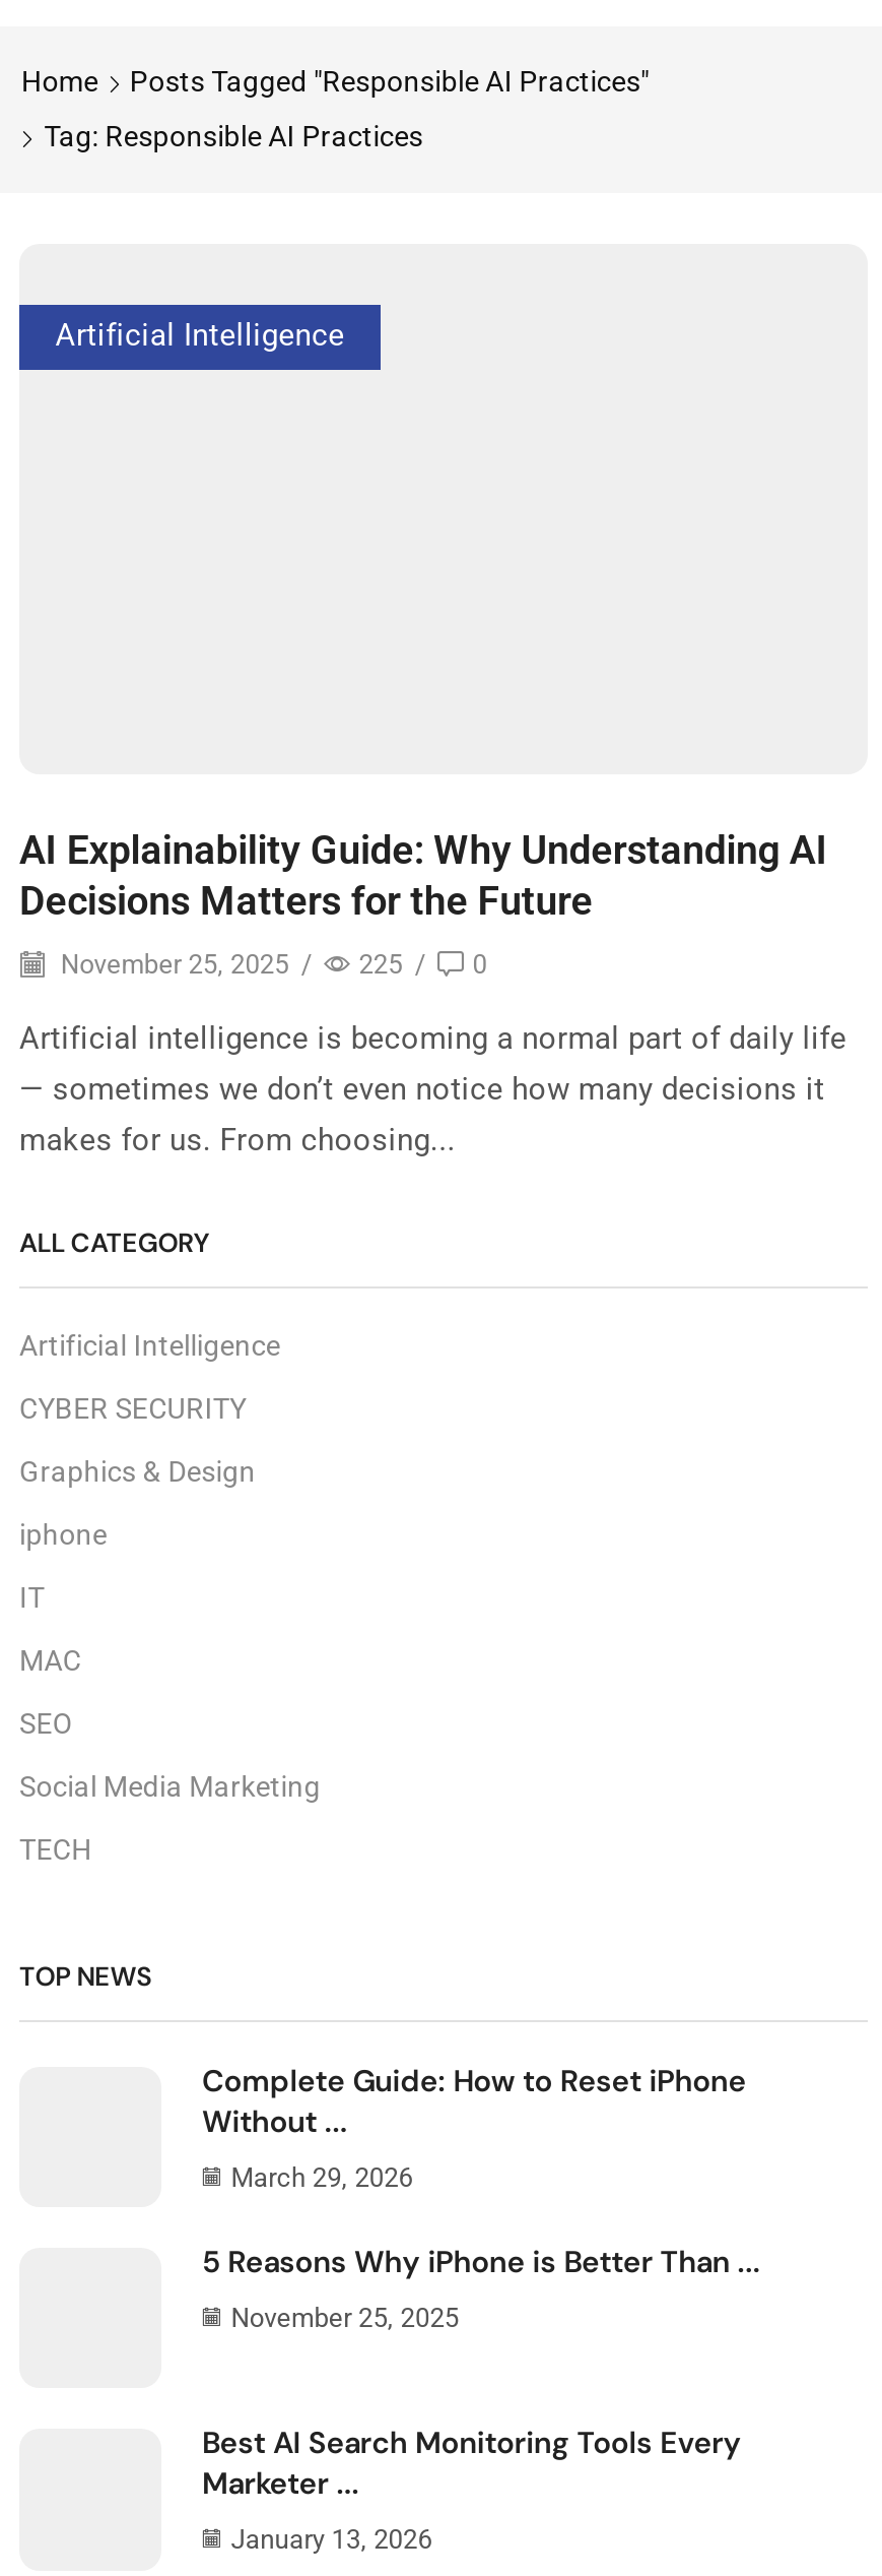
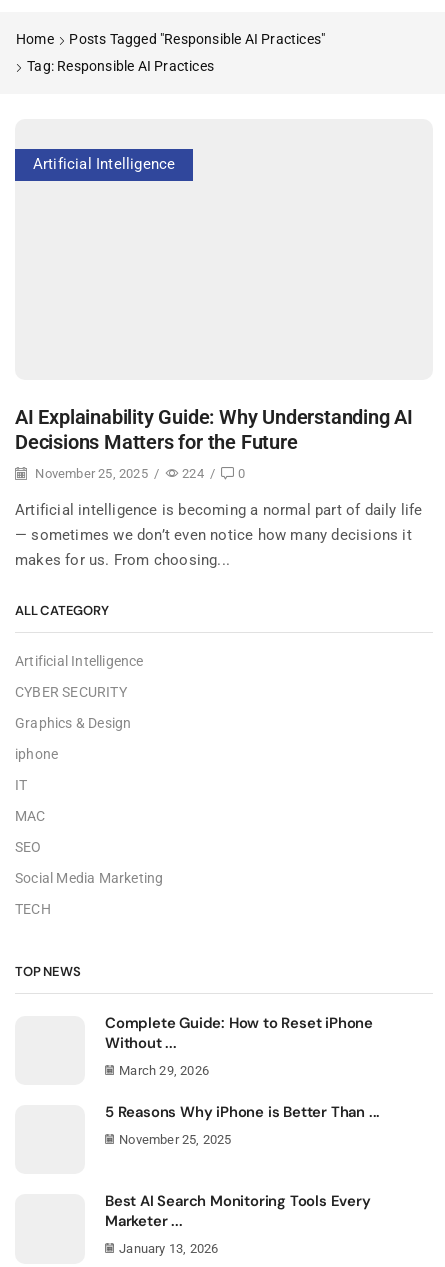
[54,949,487,979] November 25, 2025 / 225 / 0 -> [32,466,245,481] November 25, 2025 / 224 / 0

